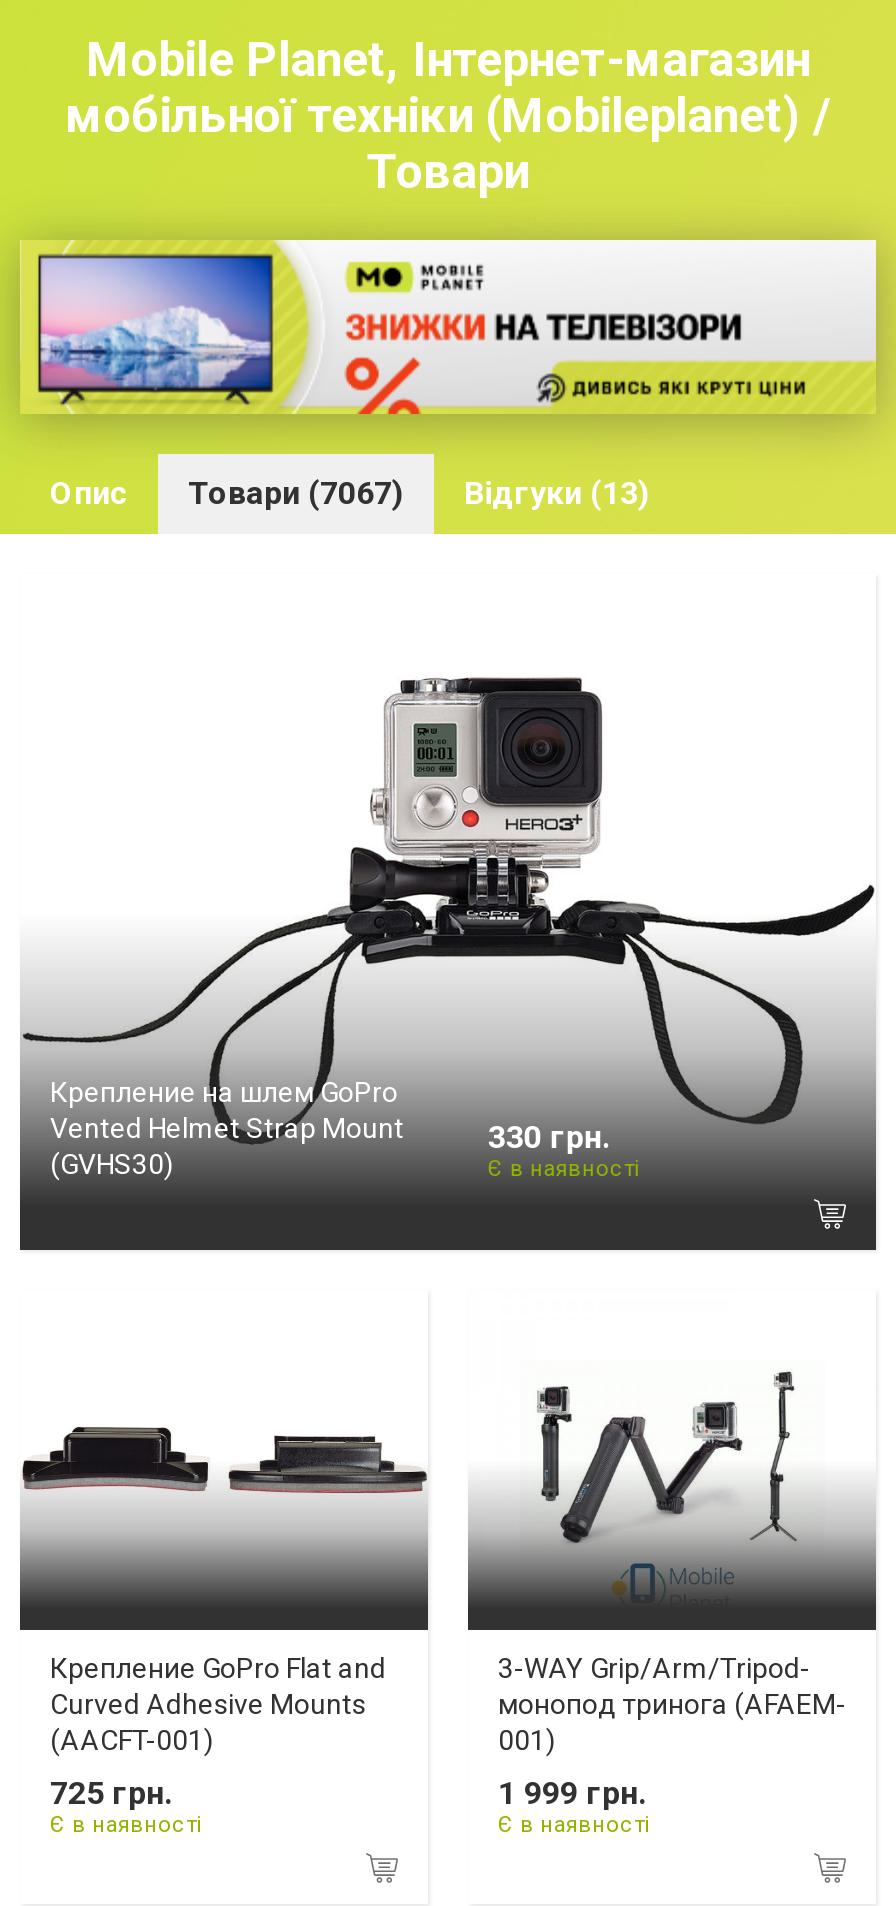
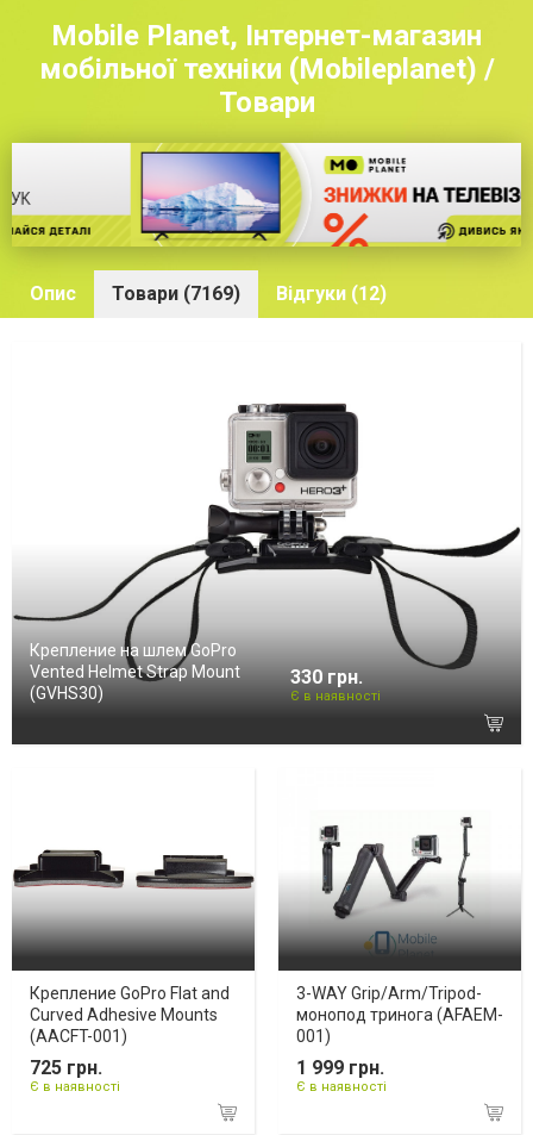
[20,238,876,511] [image] | Товари (7067) -> [11,142,522,305] [image] | Товари (7169)
[464,473,650,511] Відгуки (13) -> [276,282,387,305] Відгуки (12)

